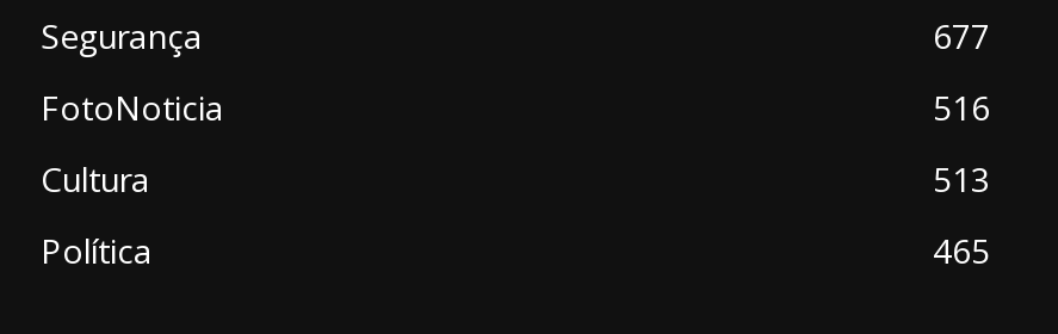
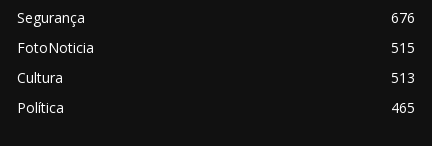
[933,14,990,59] 677 -> [391,8,415,27] 676
[933,85,990,131] 516 -> [391,38,415,57] 515

